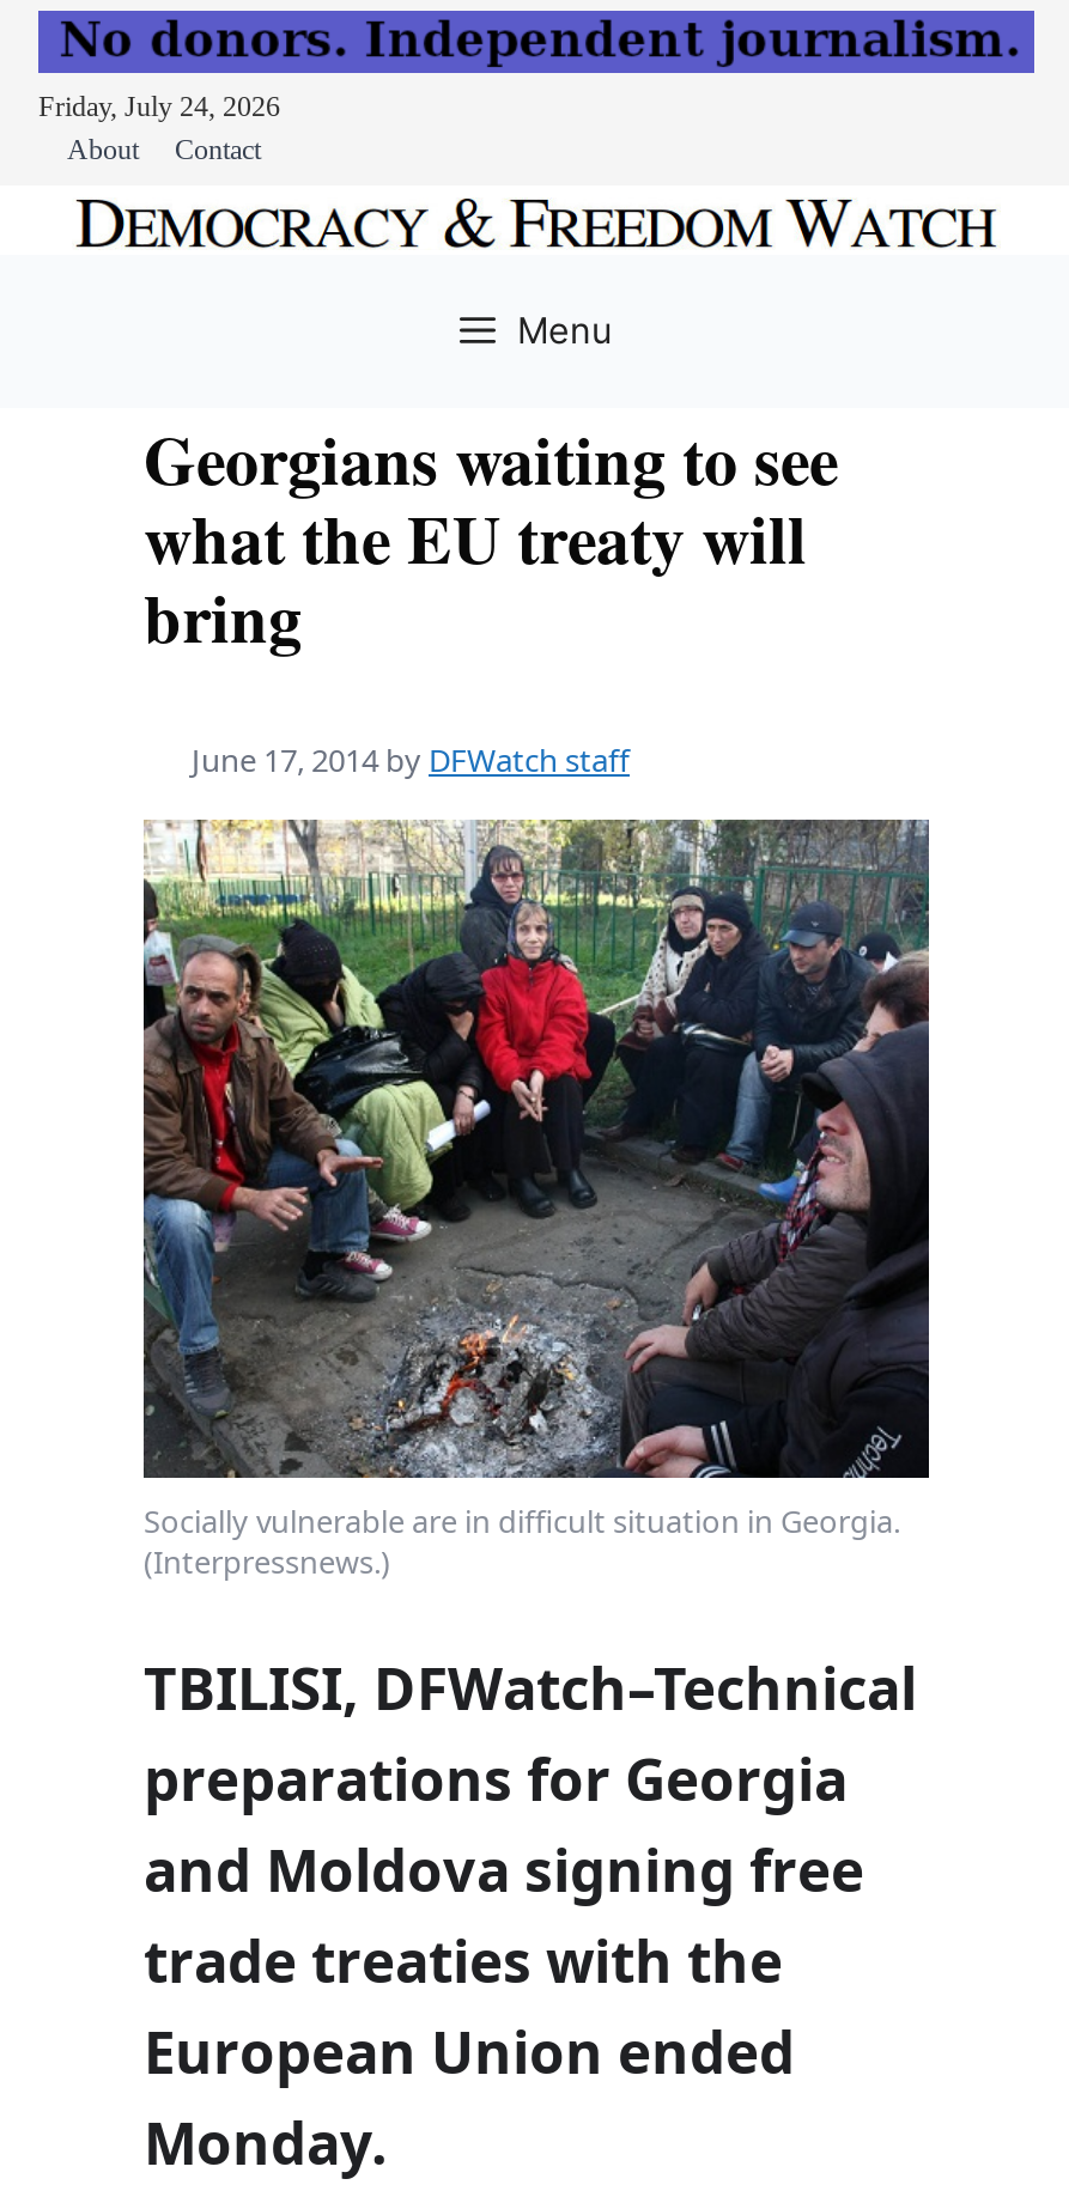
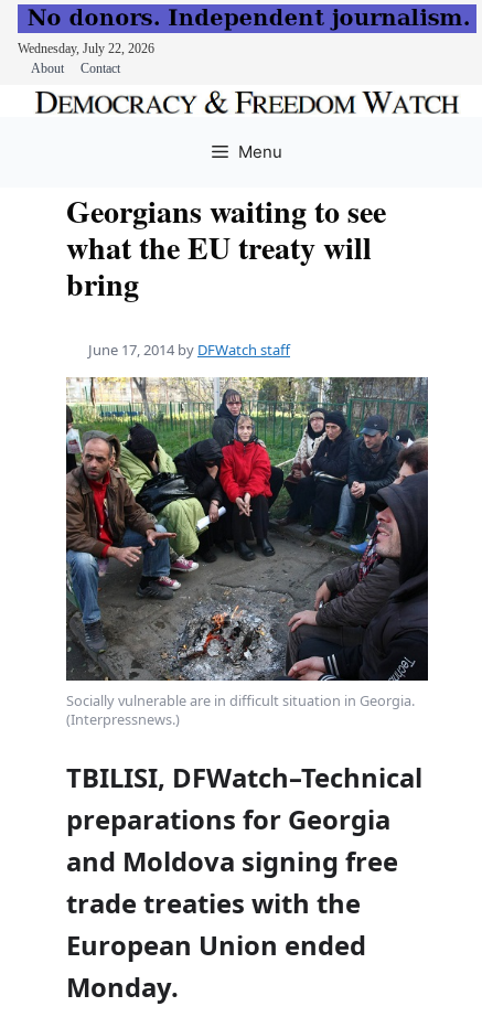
[38,90,280,123] Friday, July 24, 2026 -> [18,41,154,56] Wednesday, July 22, 2026

